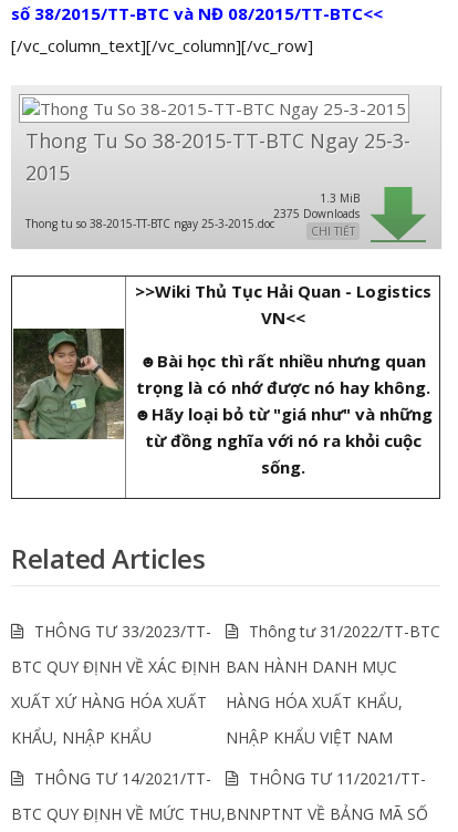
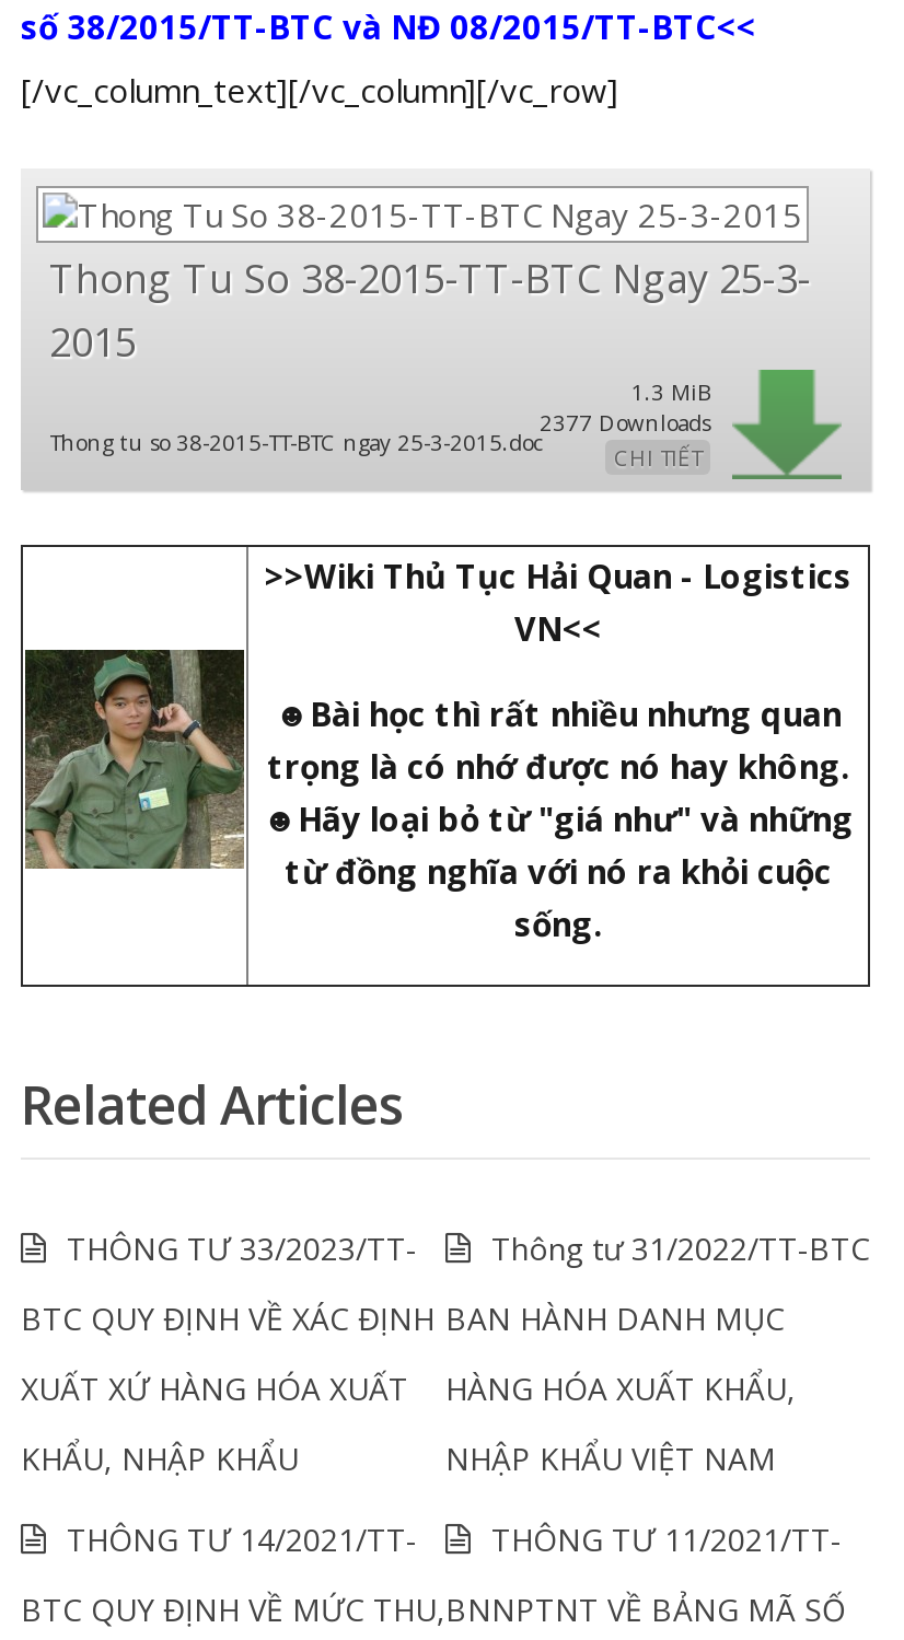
[273,206,360,221] 2375 Downloads -> [540,407,710,438] 2377 Downloads

